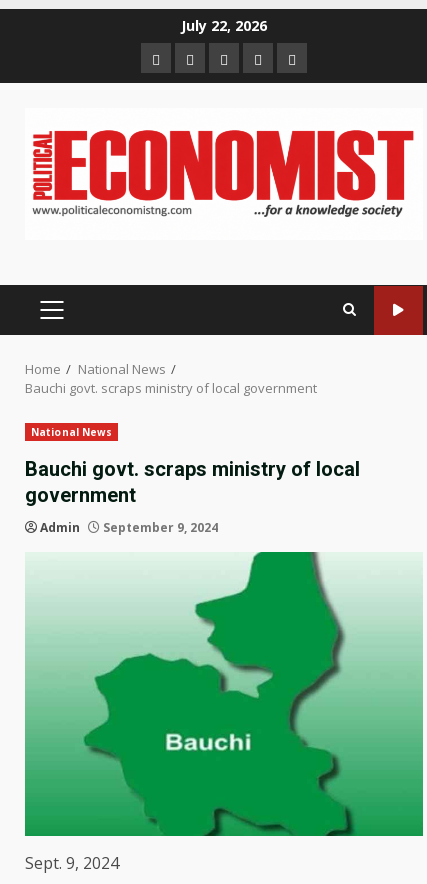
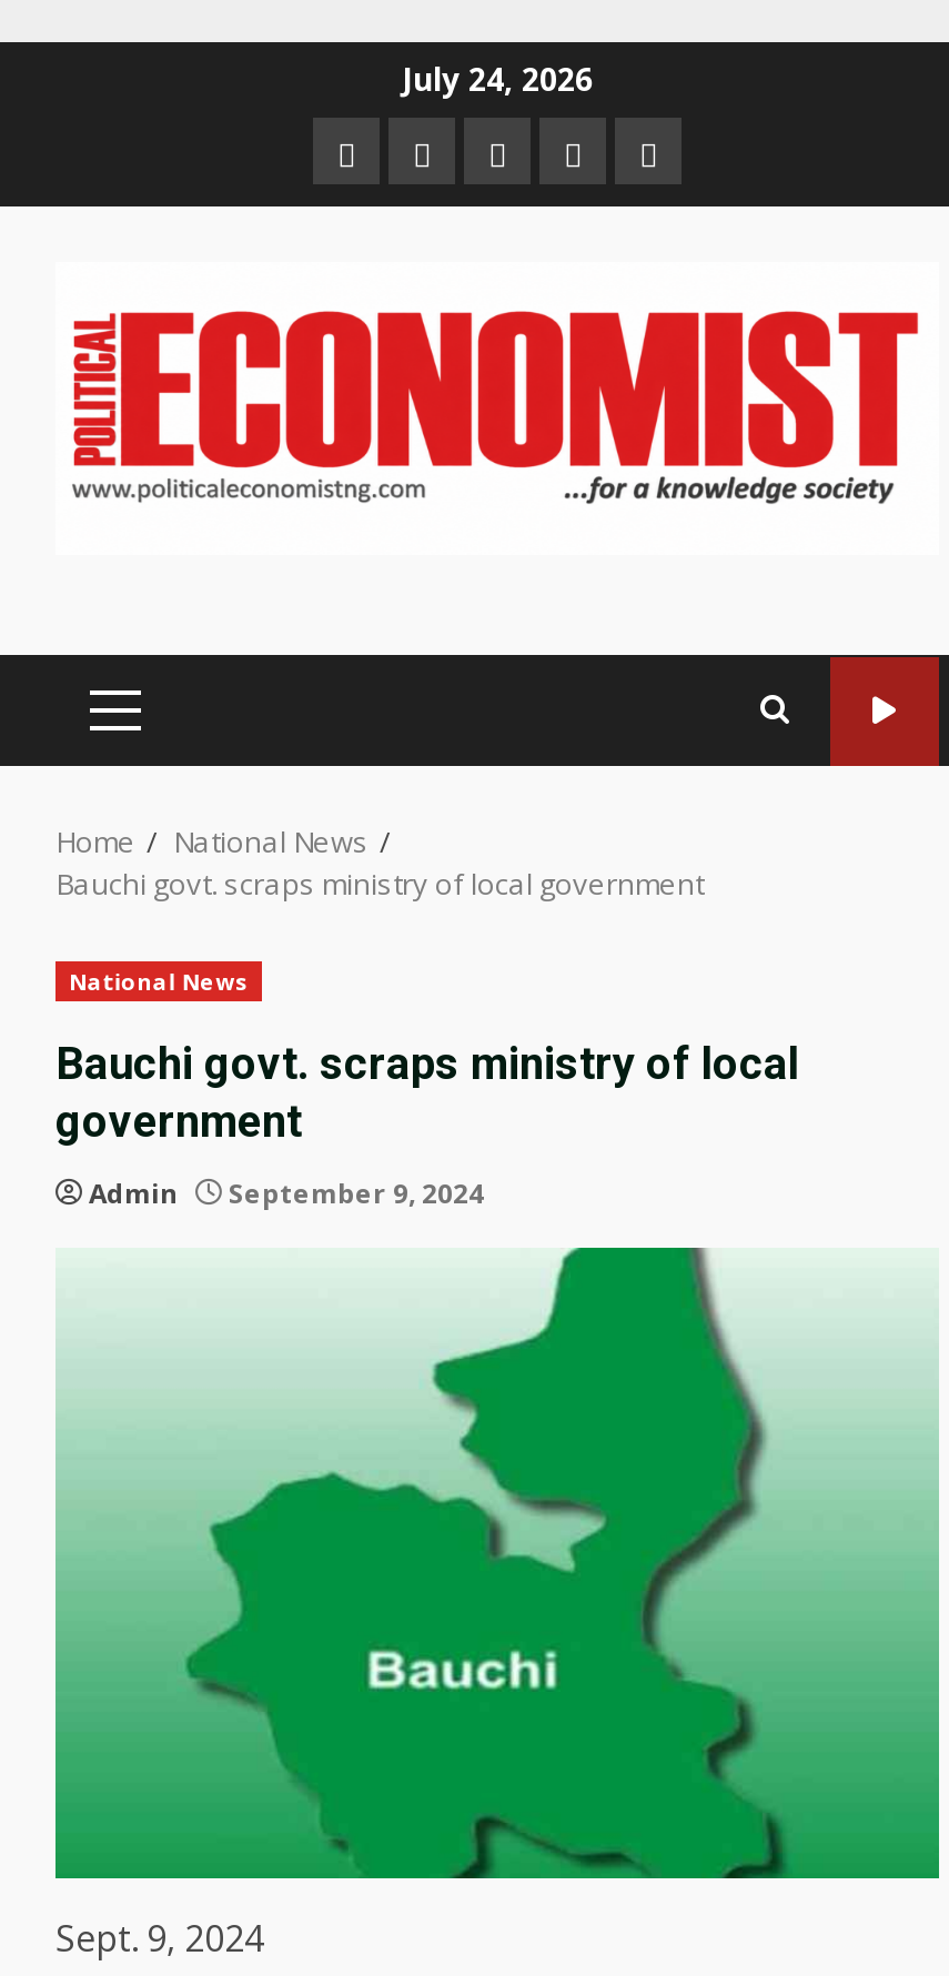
[181,16,267,35] July 22, 2026 -> [402,58,593,100] July 24, 2026

